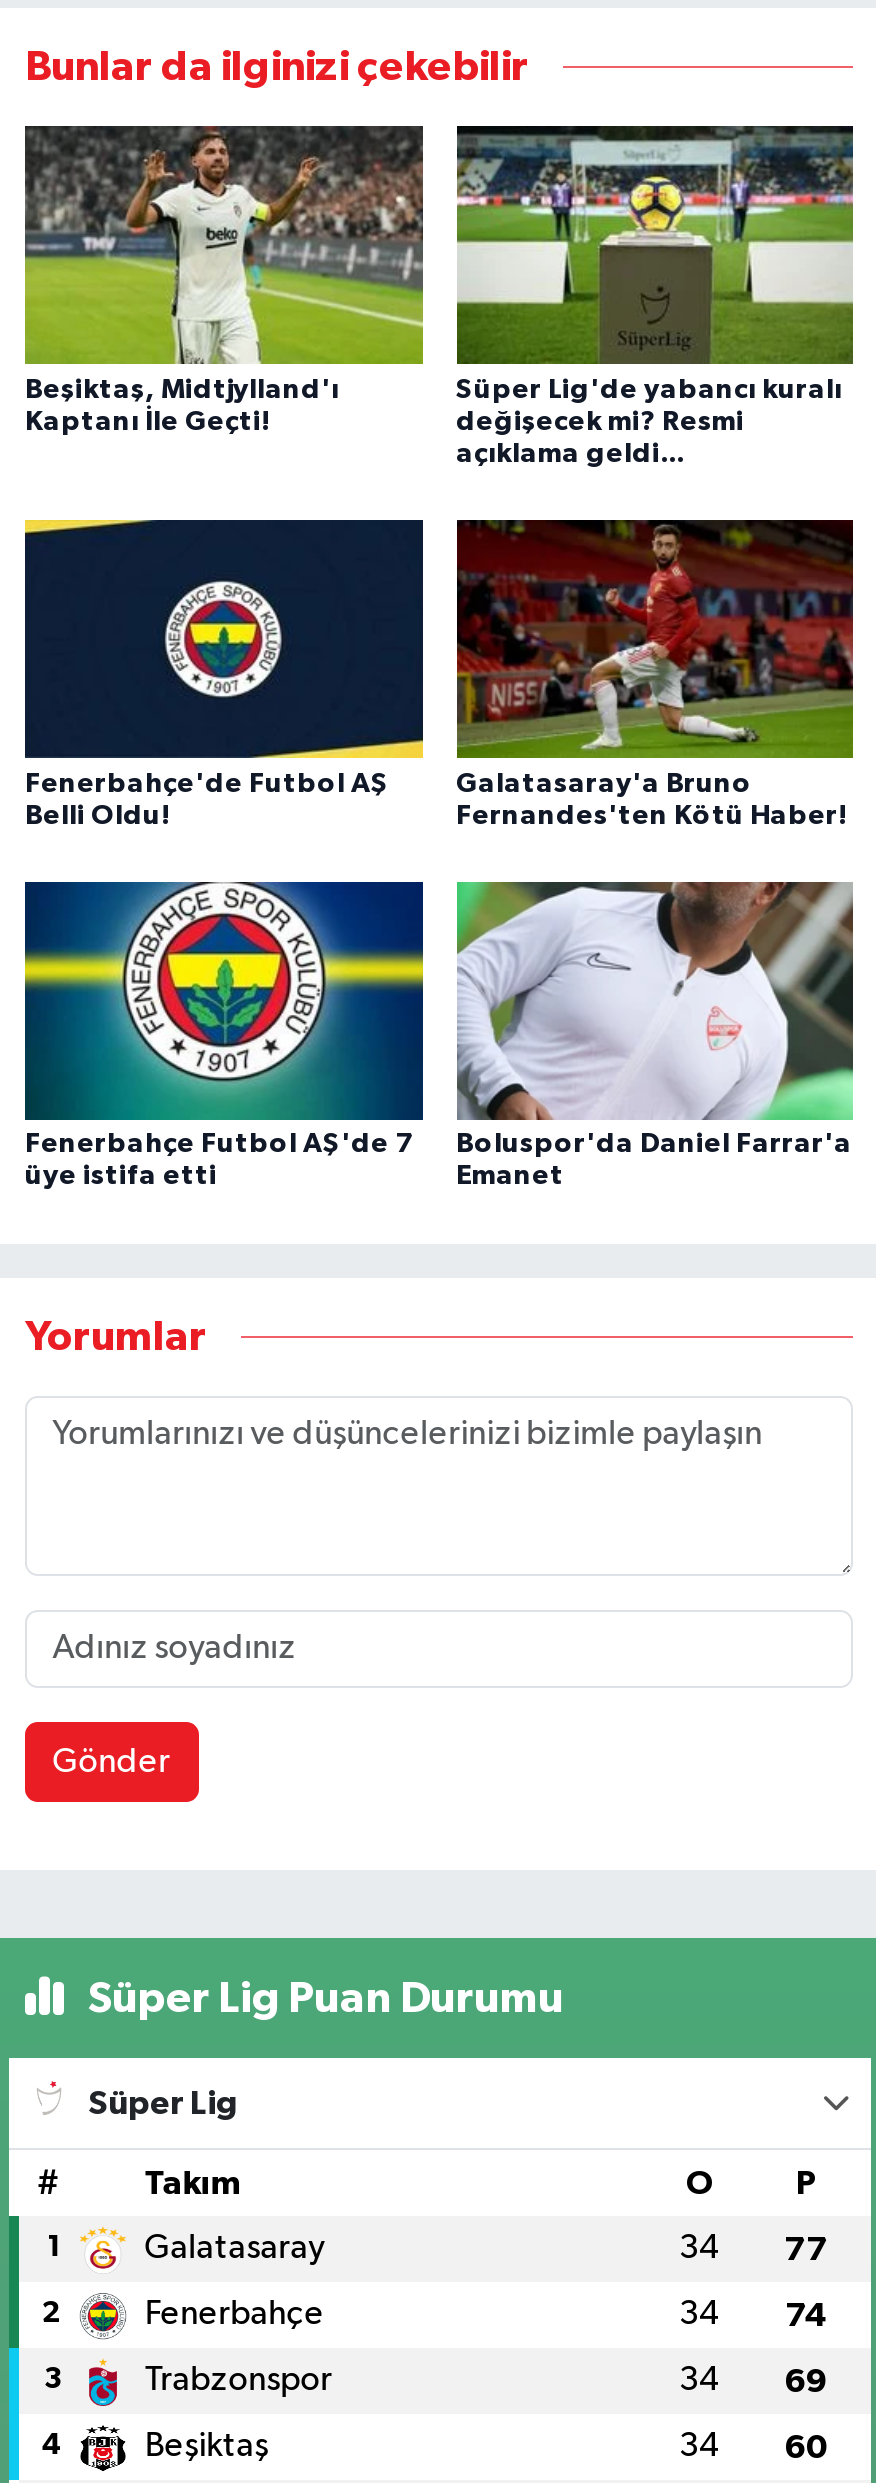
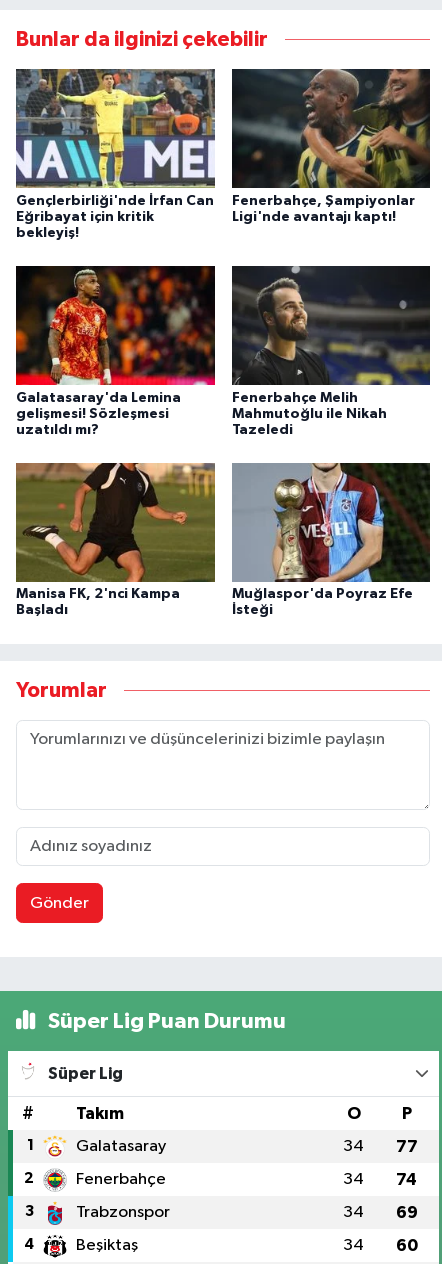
[23,124,425,435] [image] | Beşiktaş, Midtjylland'ı | Kaptanı İle Geçti! -> [15,69,216,240] [image] | Gençlerbirliği'nde İrfan Can | Eğribayat için kritik | bekleyiş!
[455,124,855,467] [image] | Süper Lig'de yabancı kuralı | değişecek mi? Resmi | açıklama geldi... -> [231,68,431,224] [image] | Fenerbahçe, Şampiyonlar | Ligi'nde avantajı kaptı!
[23,518,425,829] [image] | Fenerbahçe'de Futbol AŞ | Belli Oldu! -> [15,265,216,436] [image] | Galatasaray'da Lemina | gelişmesi! Sözleşmesi | uzatıldı mı?
[455,520,855,829] [image] | Galatasaray'a Bruno | Fernandes'ten Kötü Haber! -> [231,265,430,436] [image] | Fenerbahçe Melih | Mahmutoğlu ile Nikah | Tazeledi
[23,880,425,1191] [image] | Fenerbahçe Futbol AŞ'de 7 | üye istifa etti -> [15,462,216,617] [image] | Manisa FK, 2'nci Kampa | Başladı
[456,880,855,1191] [image] | Boluspor'da Daniel Farrar'a | Emanet -> [231,462,431,617] [image] | Muğlaspor'da Poyraz Efe | İsteği

